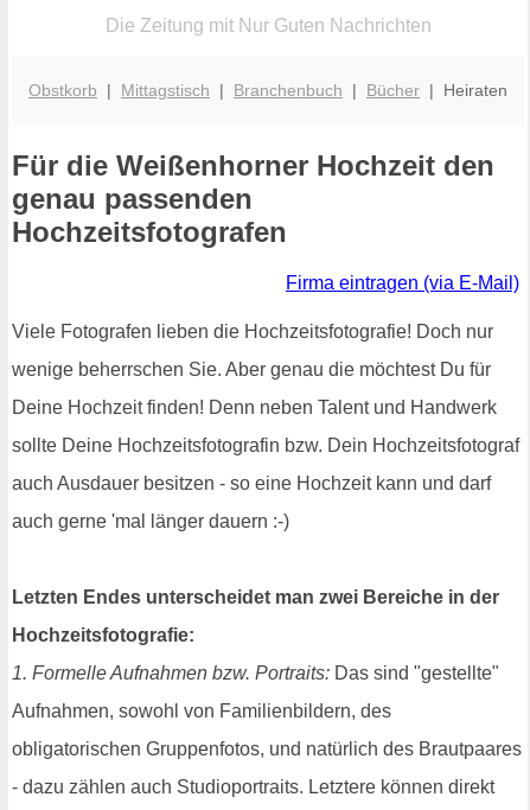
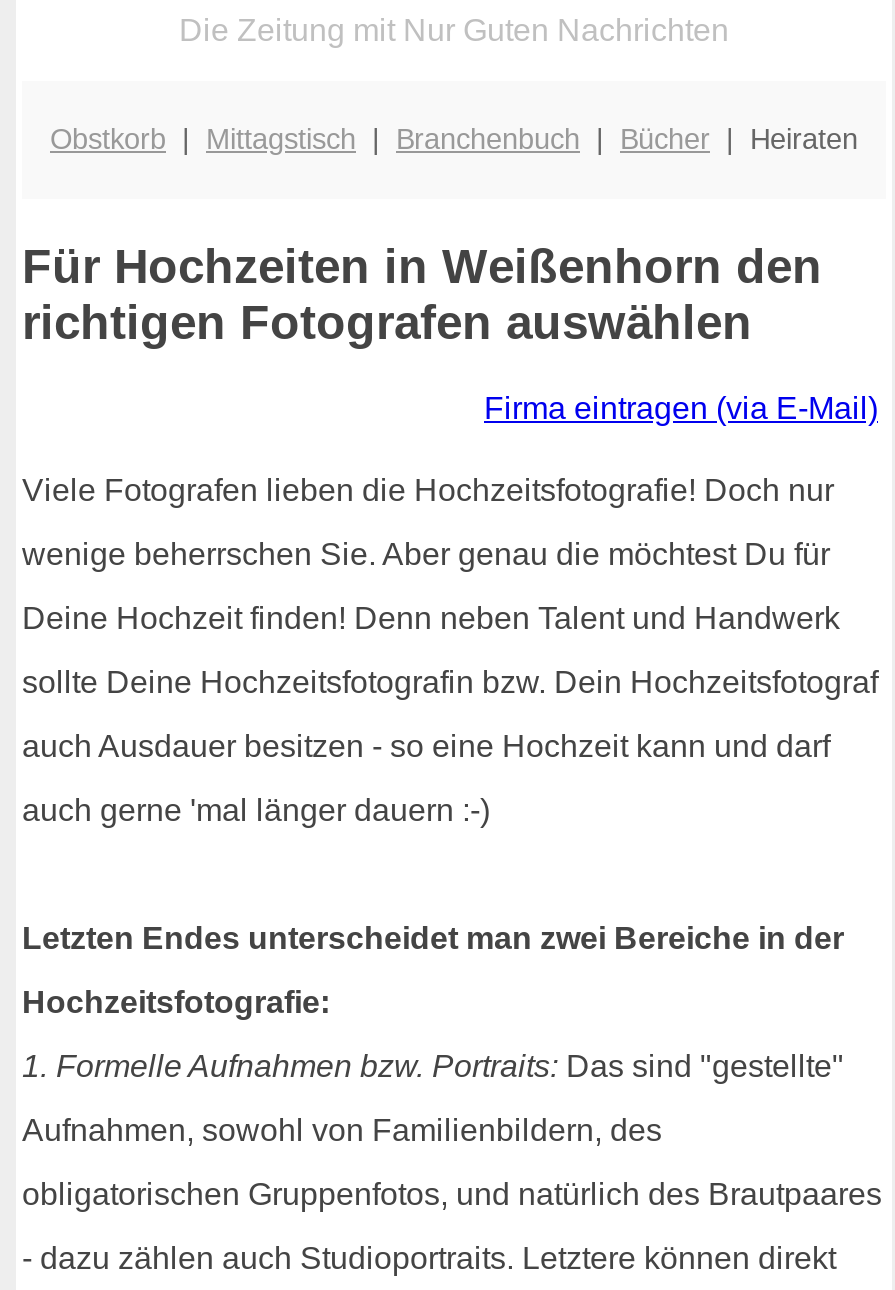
[12,150,494,248] Für die Weißenhorner Hochzeit den | genau passenden | Hochzeitsfotografen -> [22,240,822,350] Für Hochzeiten in Weißenhorn den | richtigen Fotografen auswählen

